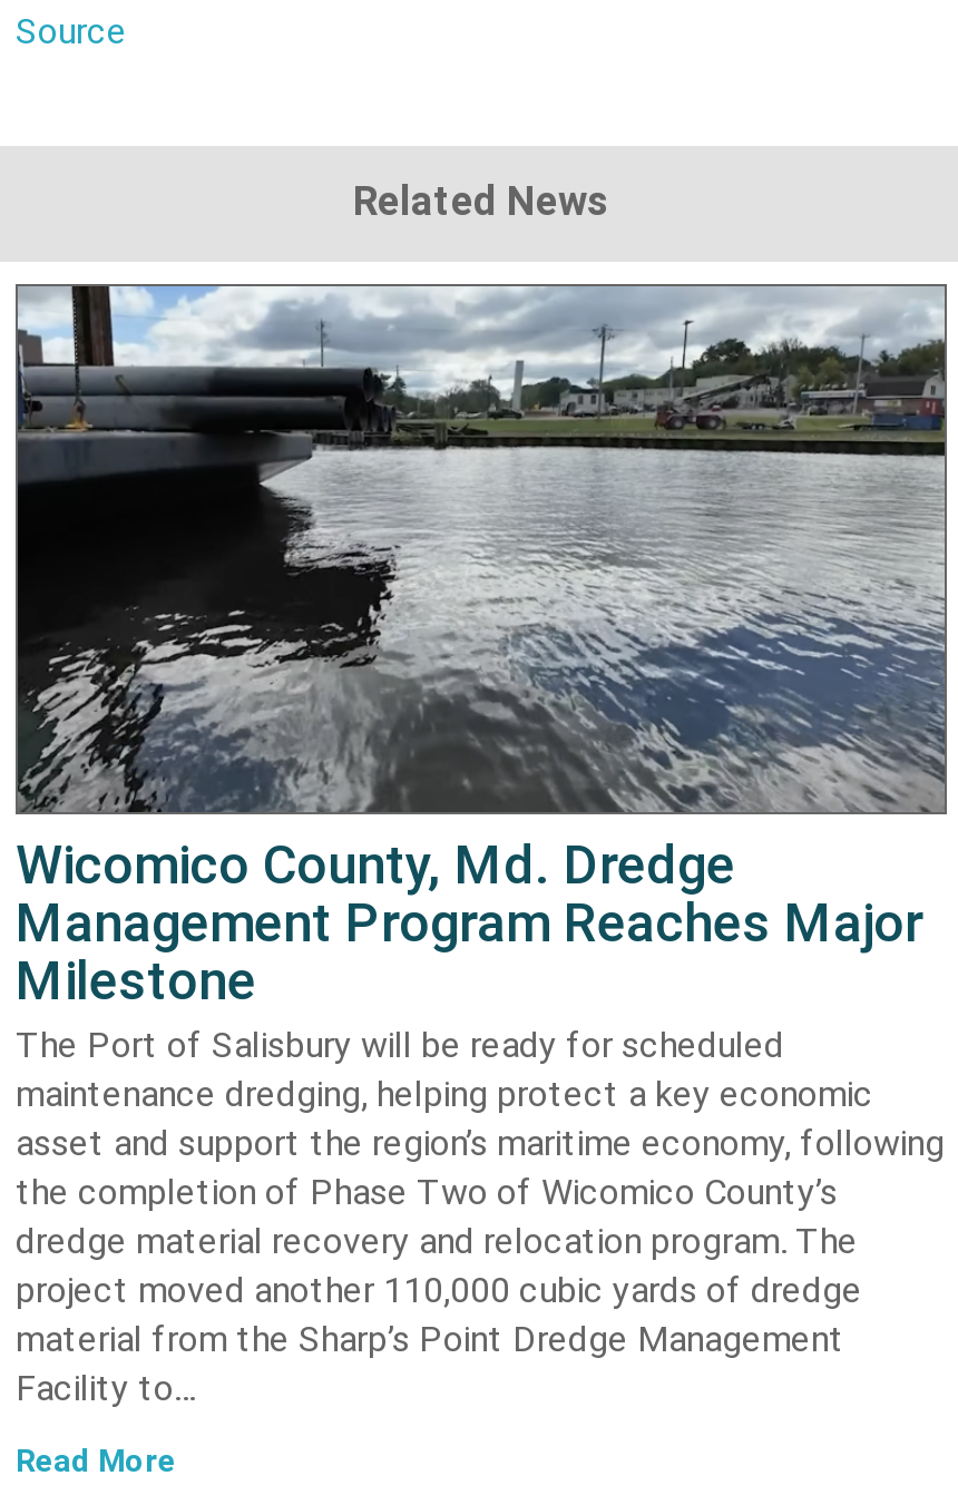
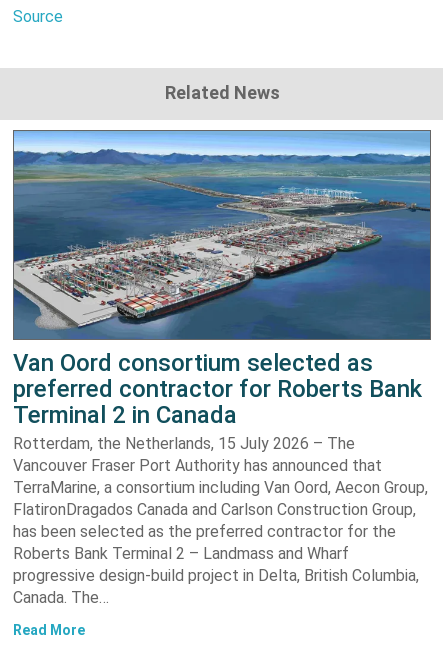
[16,284,947,1408] [image] | Wicomico County, Md. Dredge | Management Program Reaches Major | Milestone | The Port of Salisbury will be ready for scheduled | maintenance dredging, helping protect a key economic | asset and support the region’s maritime economy, following | the completion of Phase Two of Wicomico County’s | dredge material recovery and relocation program. The | project moved another 110,000 cubic yards of dredge | material from the Sharp’s Point Dredge Management | Facility to… -> [13,130,431,607] [image] | Van Oord consortium selected as | preferred contractor for Roberts Bank | Terminal 2 in Canada | Rotterdam, the Netherlands, 15 July 2026 – The | Vancouver Fraser Port Authority has announced that | TerraMarine, a consortium including Van Oord, Aecon Group, | FlatironDragados Canada and Carlson Construction Group, | has been selected as the preferred contractor for the | Roberts Bank Terminal 2 – Landmass and Wharf | progressive design-build project in Delta, British Columbia, | Canada. The…

